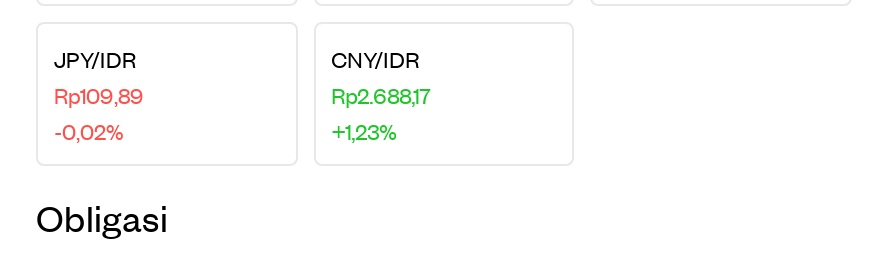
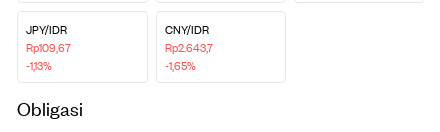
[54,76,144,148] Rp109,89 | -0,02% -> [26,38,71,74] Rp109,67 | -1,13%
[331,76,431,148] Rp2.688,17 | +1,23% -> [165,38,213,74] Rp2.643,7 | -1,65%

